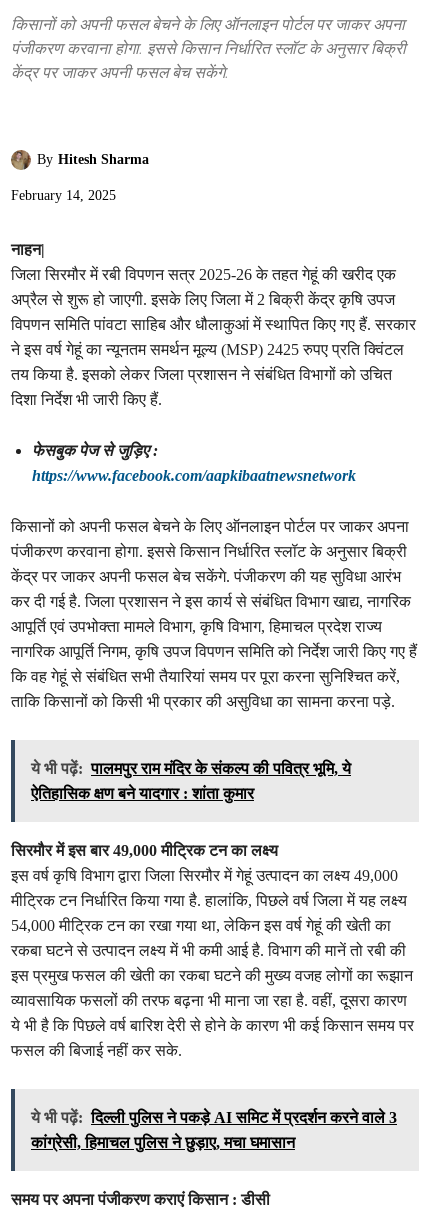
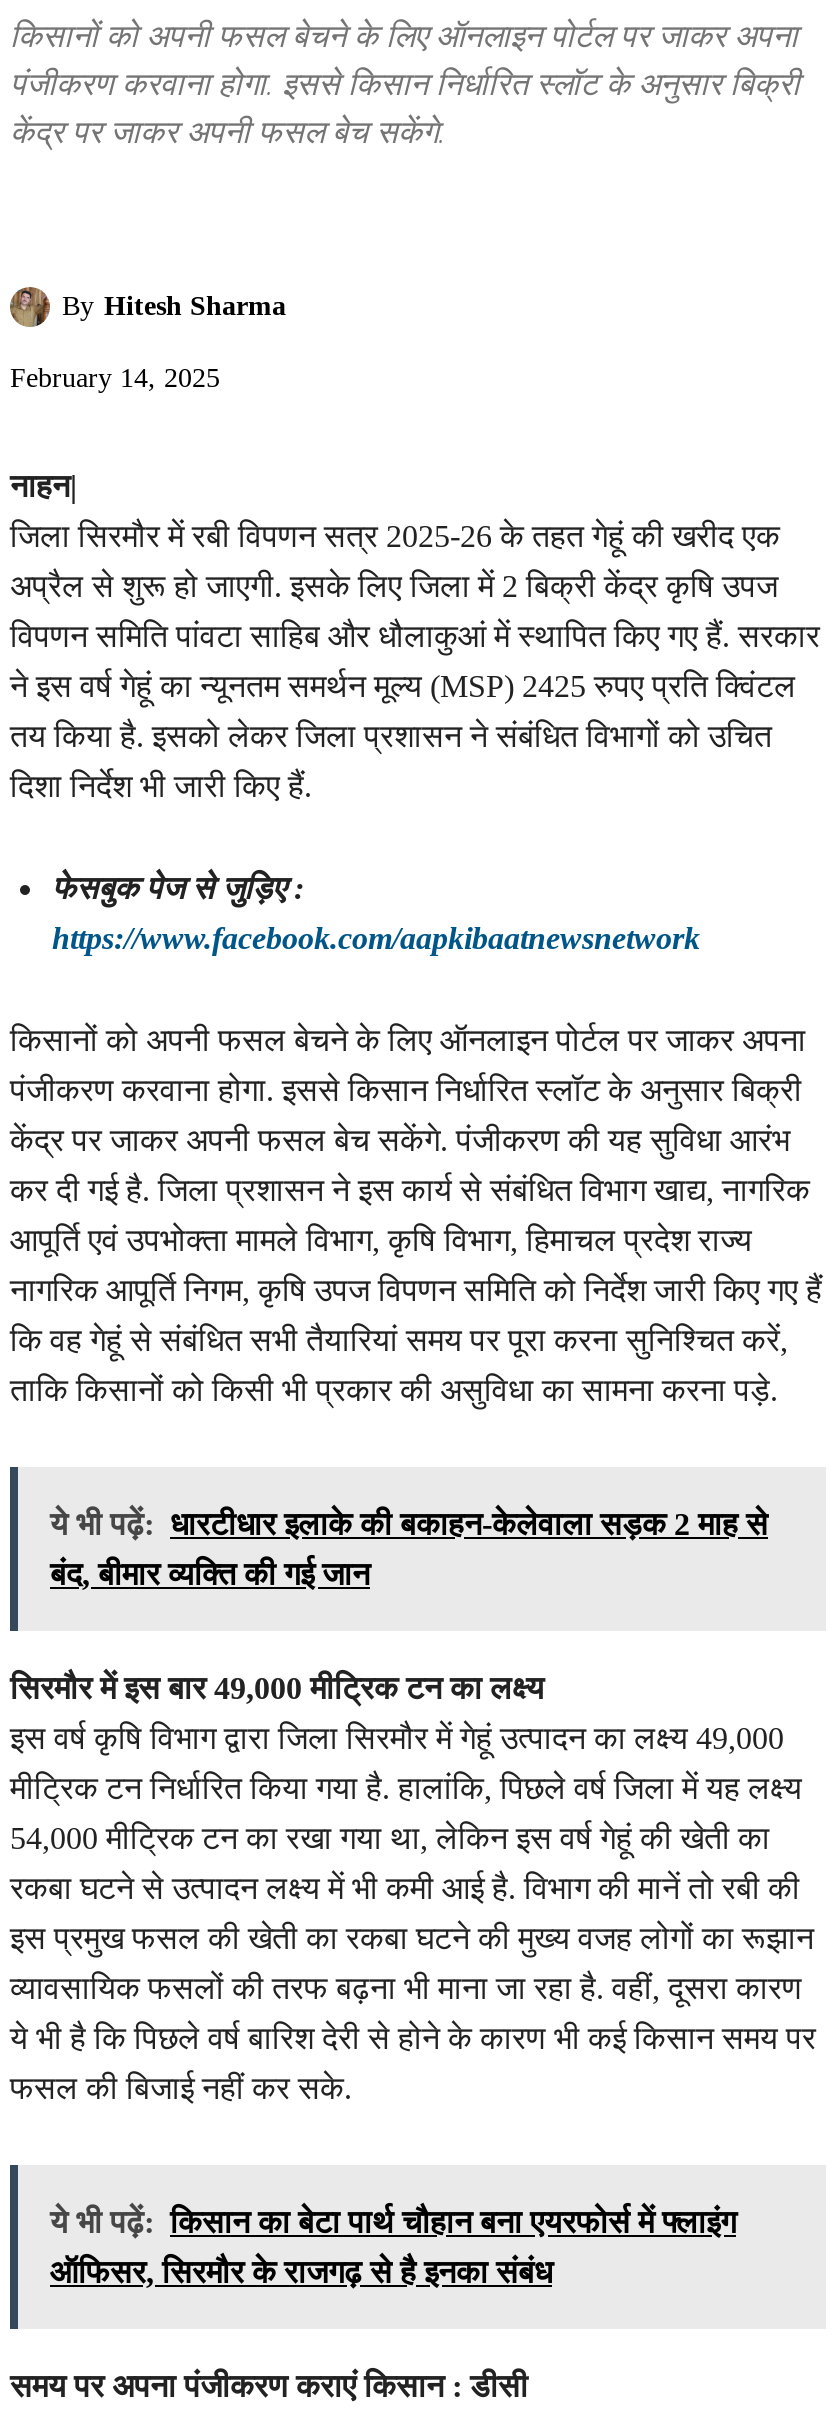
[31,760,351,777] ये भी पढ़ें: पालमपुर राम मंदिर के संकल्प की पवित्र भूमि, ये -> [50,1507,768,1541] ये भी पढ़ें: धारटीधार इलाके की बकाहन-केलेवाला सड़क 2 माह से
[31,785,254,802] ऐतिहासिक क्षण बने यादगार : शांता कुमार -> [50,1557,370,1591] बंद, बीमार व्यक्ति की गई जान
[31,1109,397,1126] ये भी पढ़ें: दिल्ली पुलिस ने पकड़े AI समिट में प्रदर्शन करने वाले 3 -> [50,2205,736,2239] ये भी पढ़ें: किसान का बेटा पार्थ चौहान बना एयरफोर्स में फ्लाइंग
[31,1134,295,1151] कांग्रेसी, हिमाचल पुलिस ने छुड़ाए, मचा घमासान -> [50,2255,552,2289] ऑफिसर, सिरमौर के राजगढ़ से है इनका संबंध

